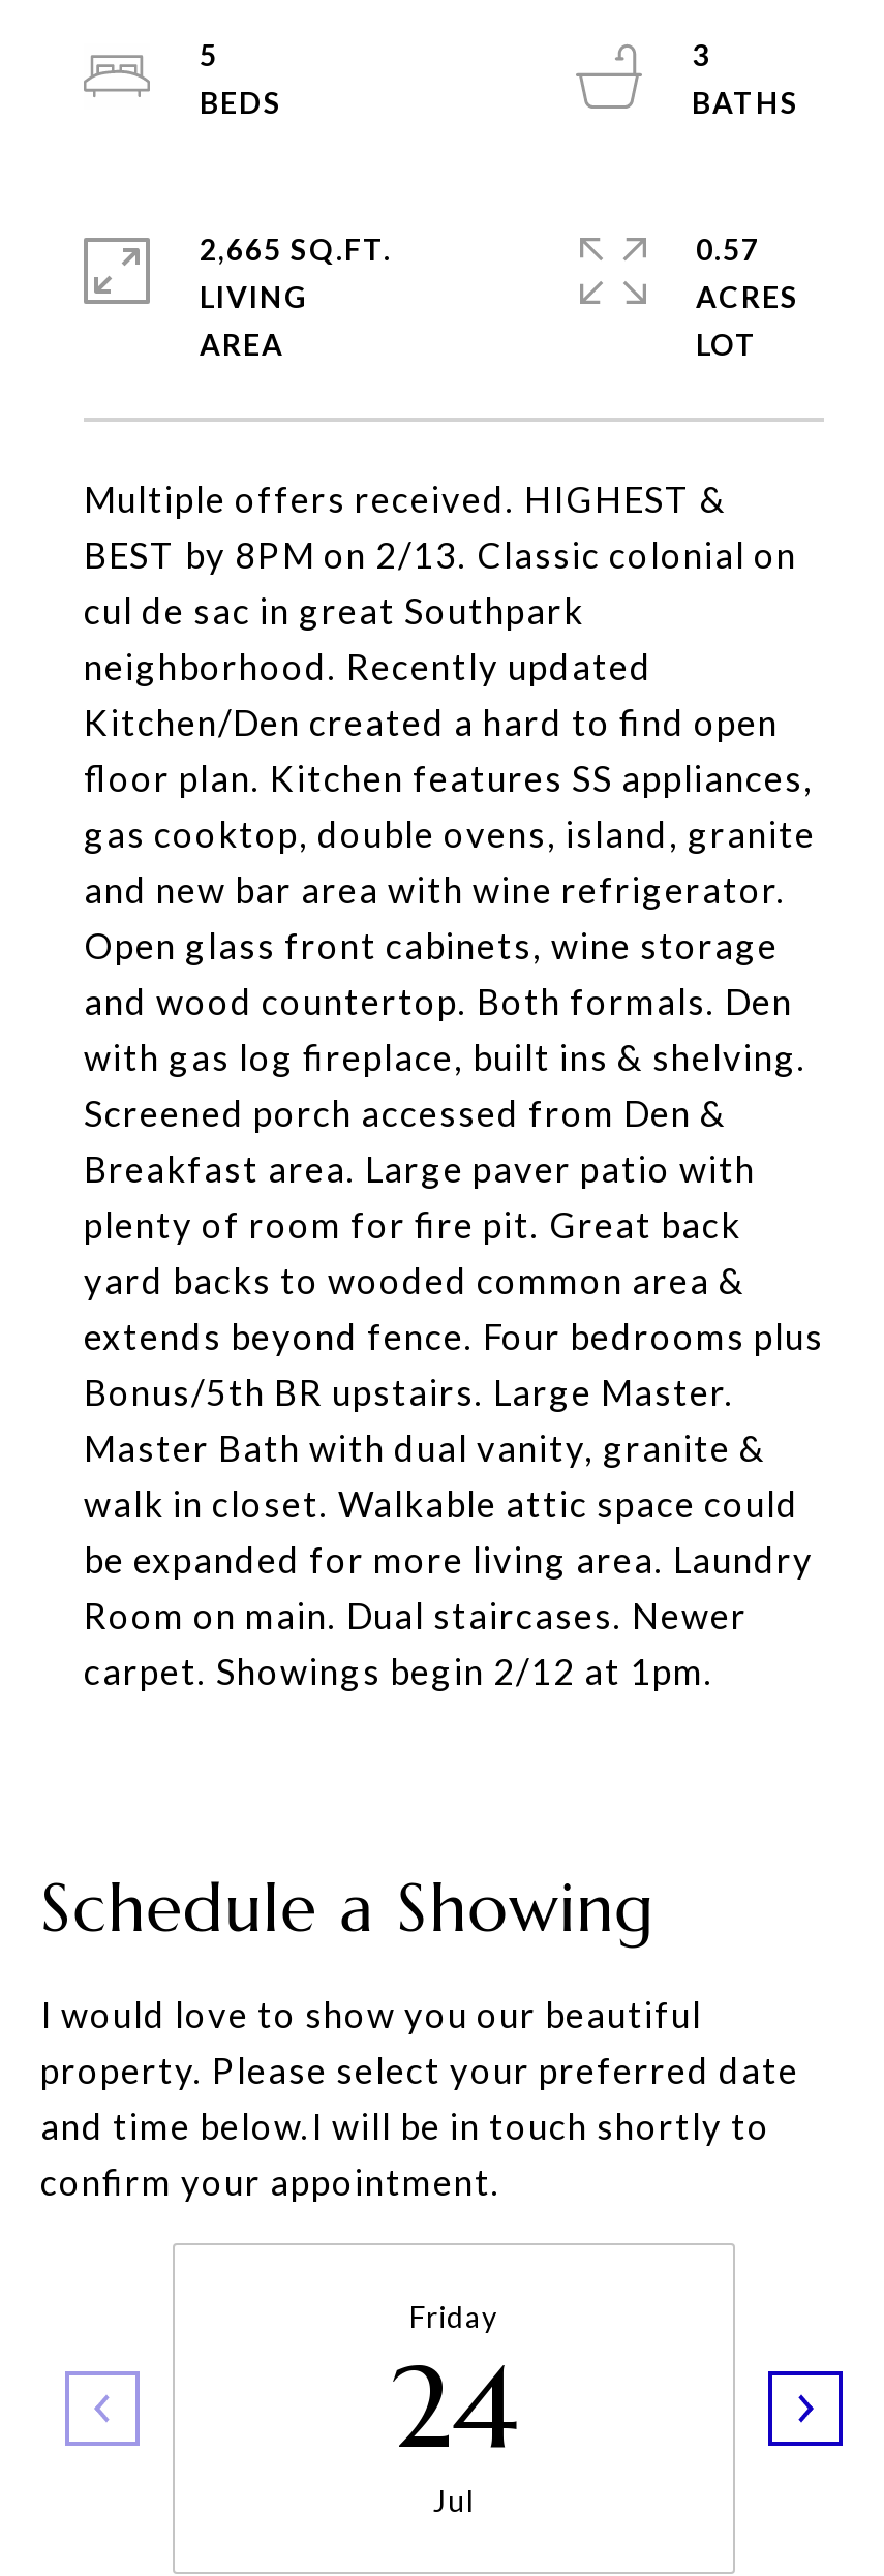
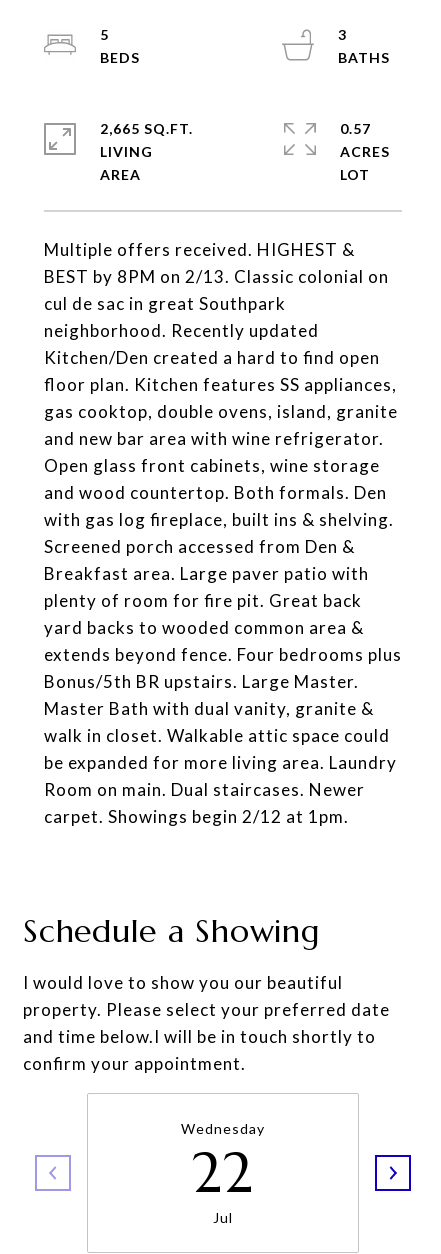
[390,2299,518,2481] Friday | 24 -> [181,1120,265,1208] Wednesday | 22

